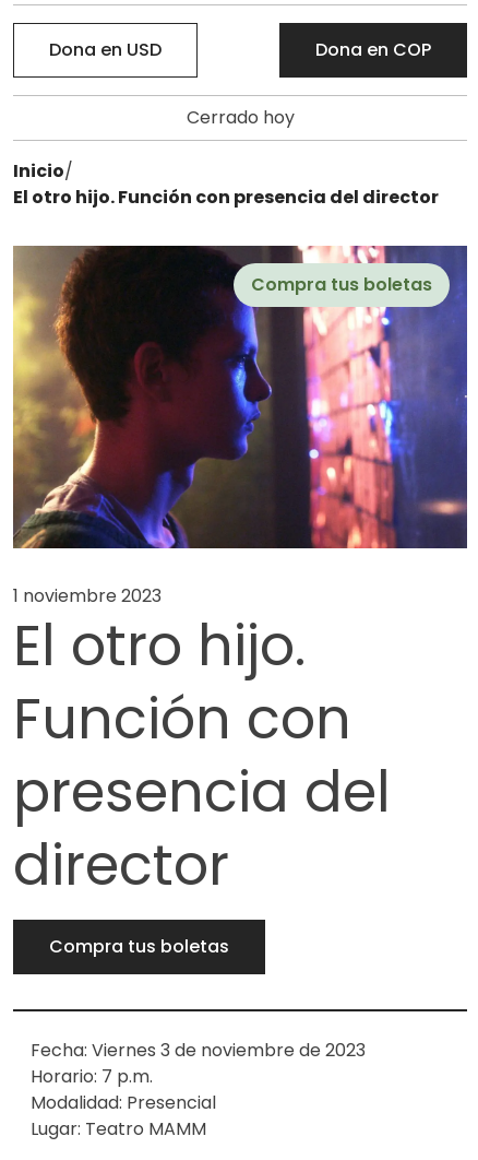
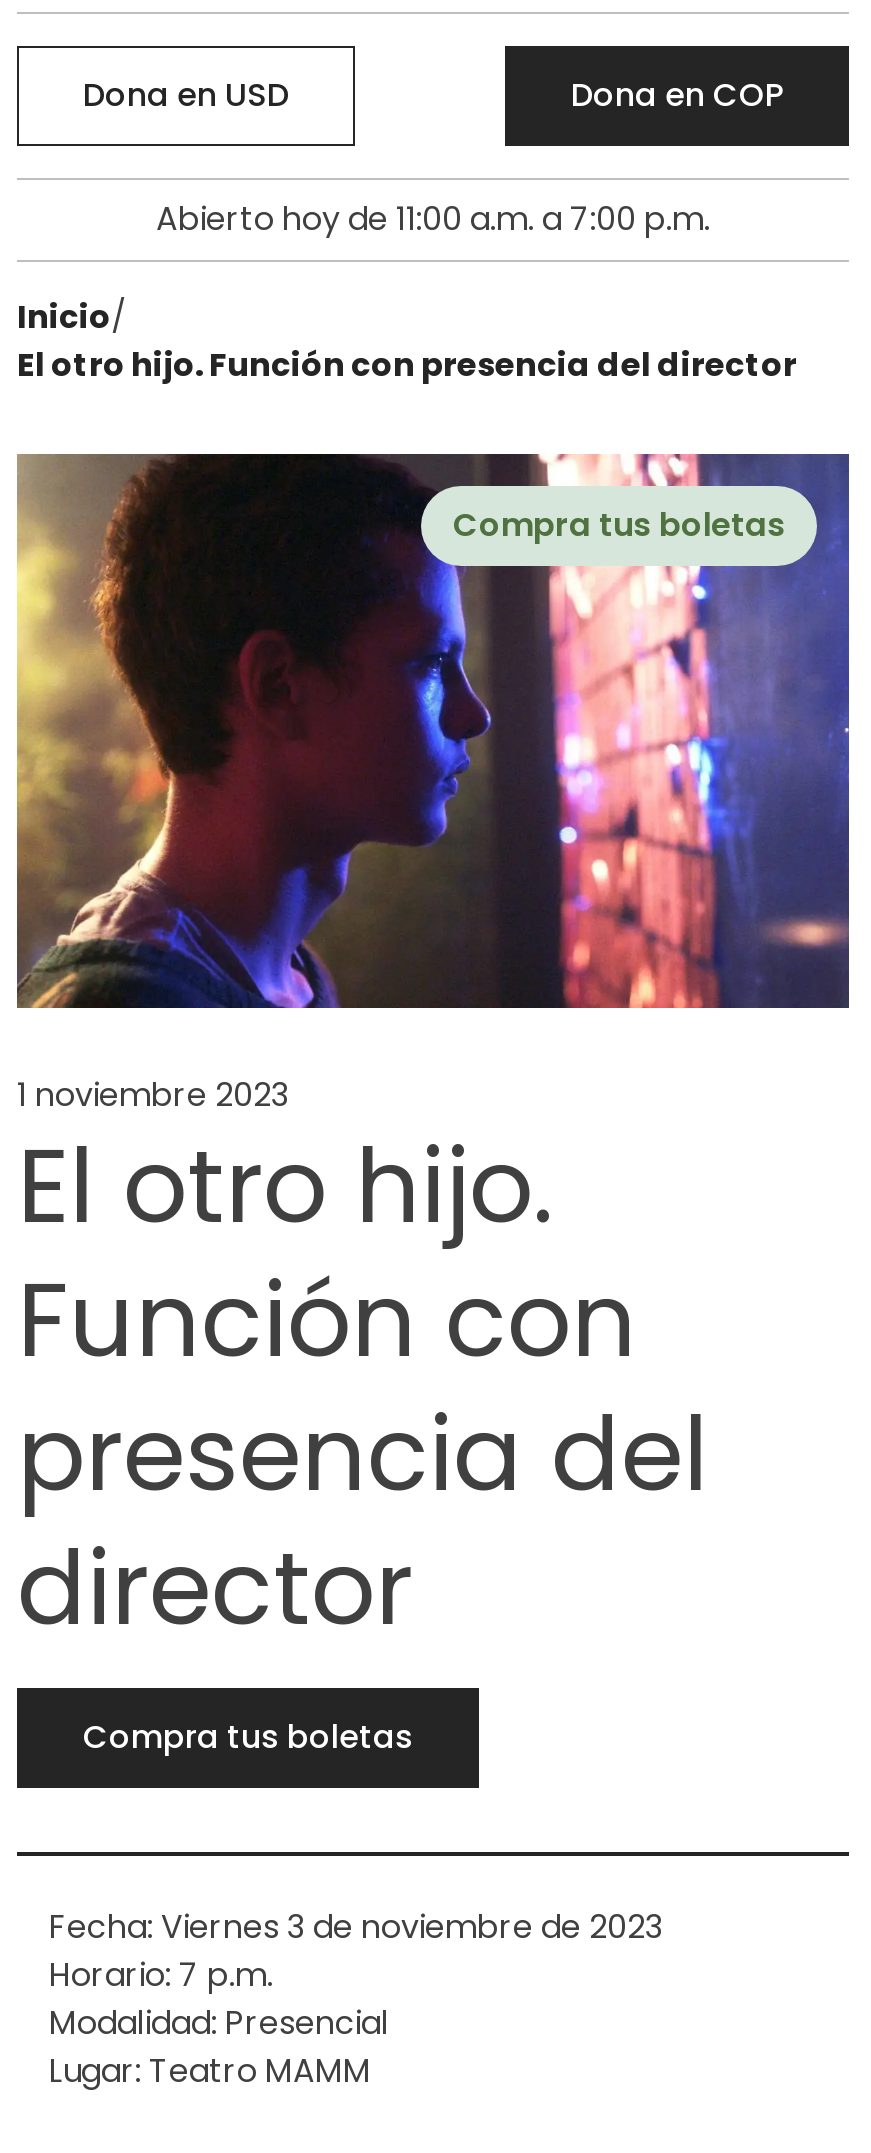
[186,105,294,130] Cerrado hoy -> [156,196,710,242] Abierto hoy de 11:00 a.m. a 7:00 p.m.

